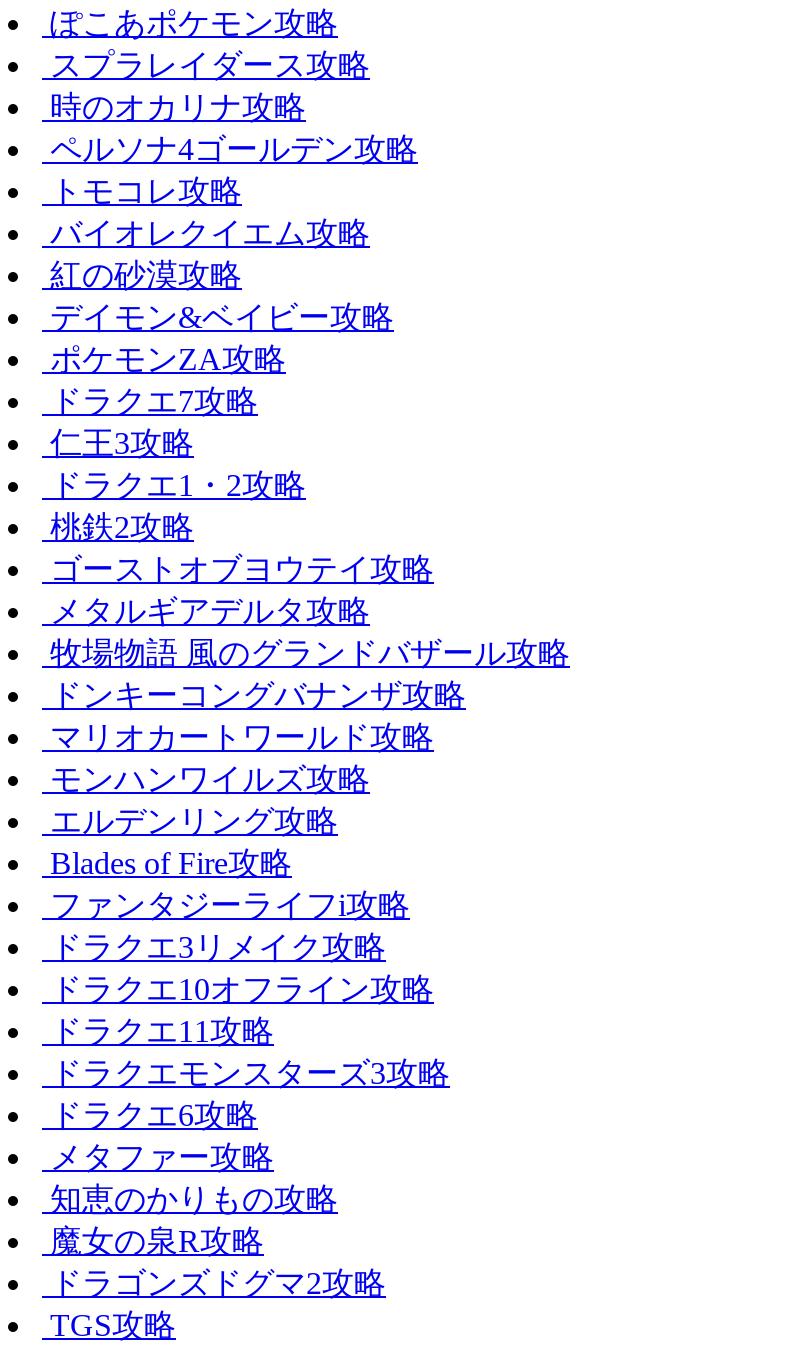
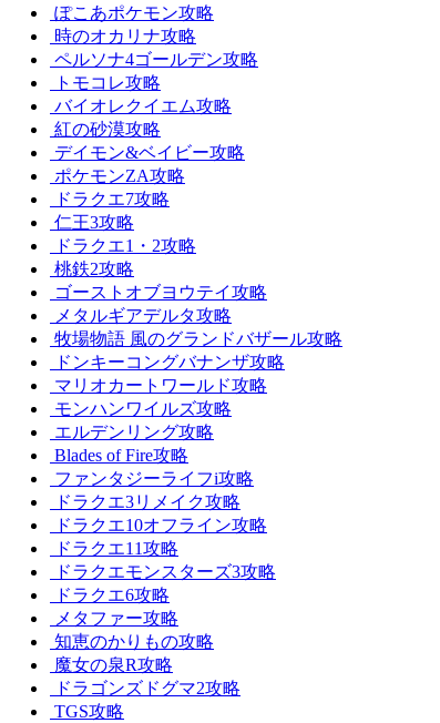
[50,47,370,81] スプラレイダース攻略 -> none

